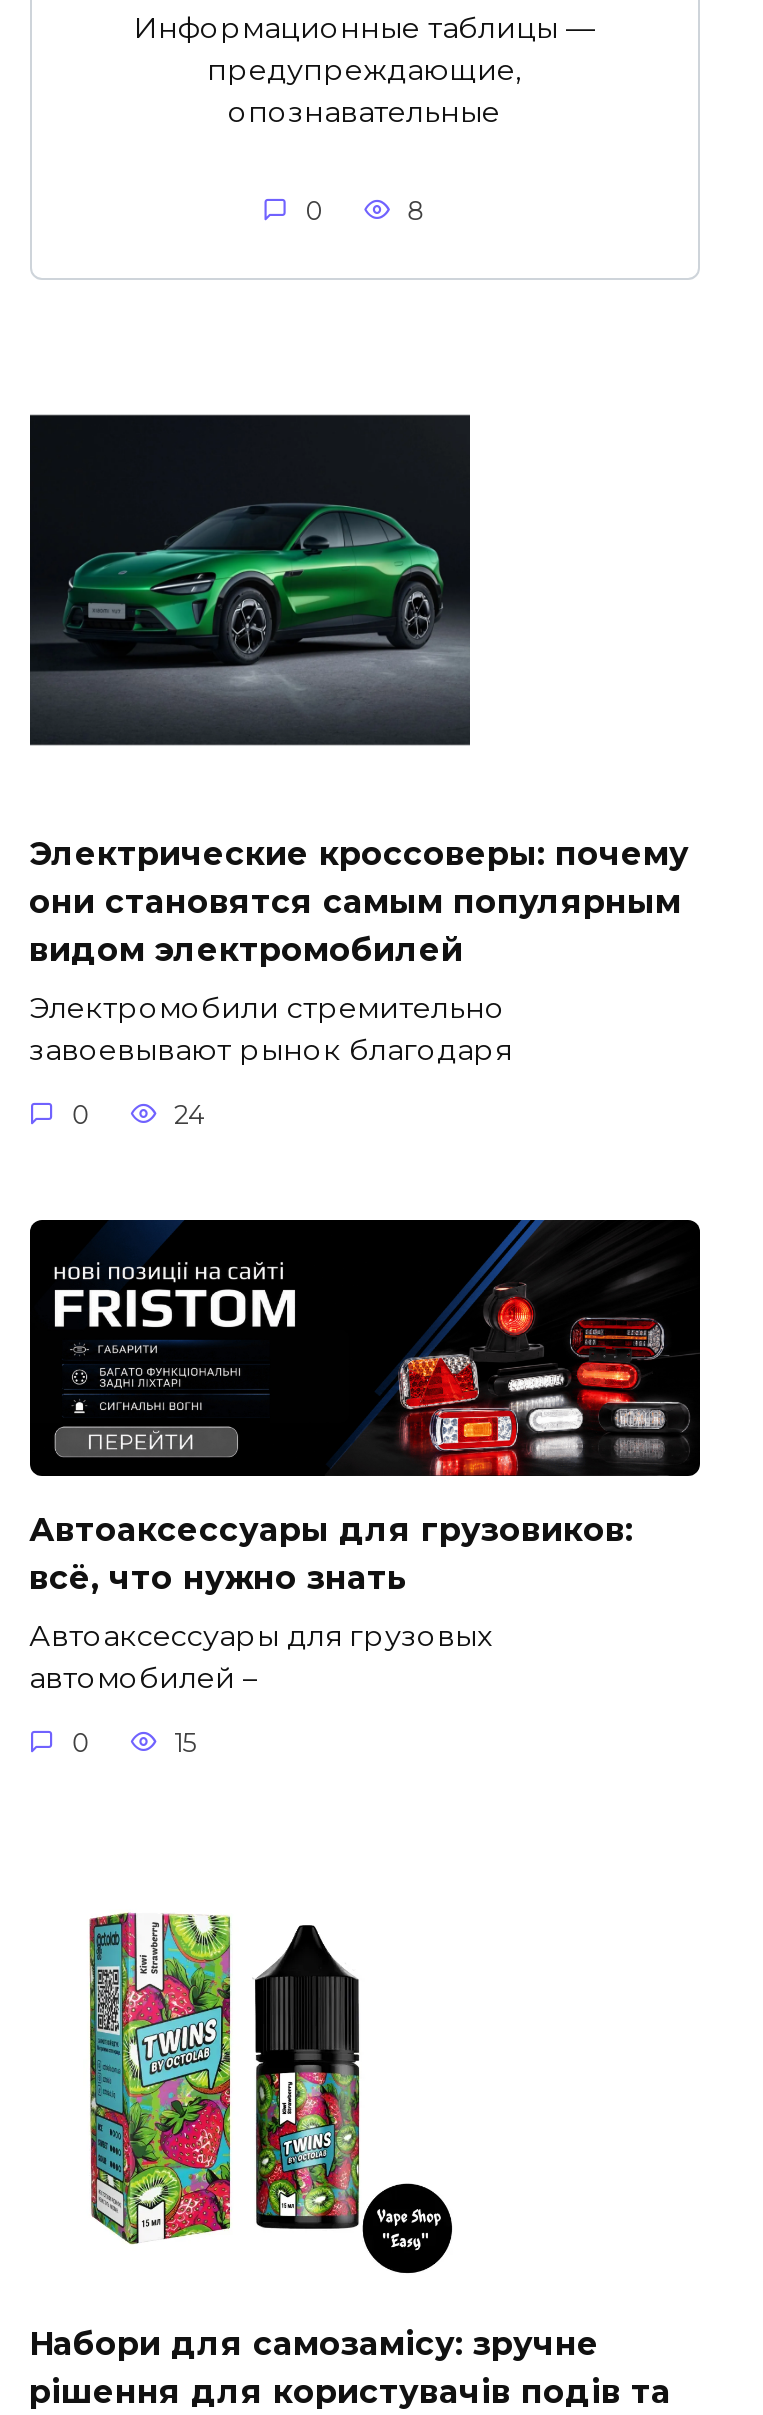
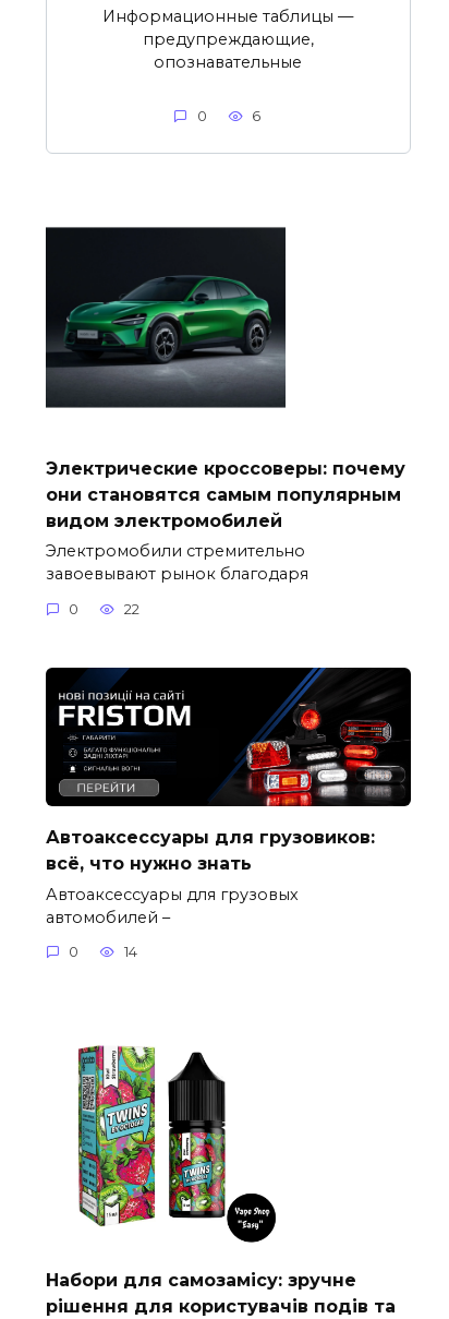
[408,196,426,226] 8 -> [252,108,261,125] 6
[174,1099,204,1129] 24 -> [124,601,139,617] 22
[174,1727,196,1757] 15 -> [124,944,137,960] 14

